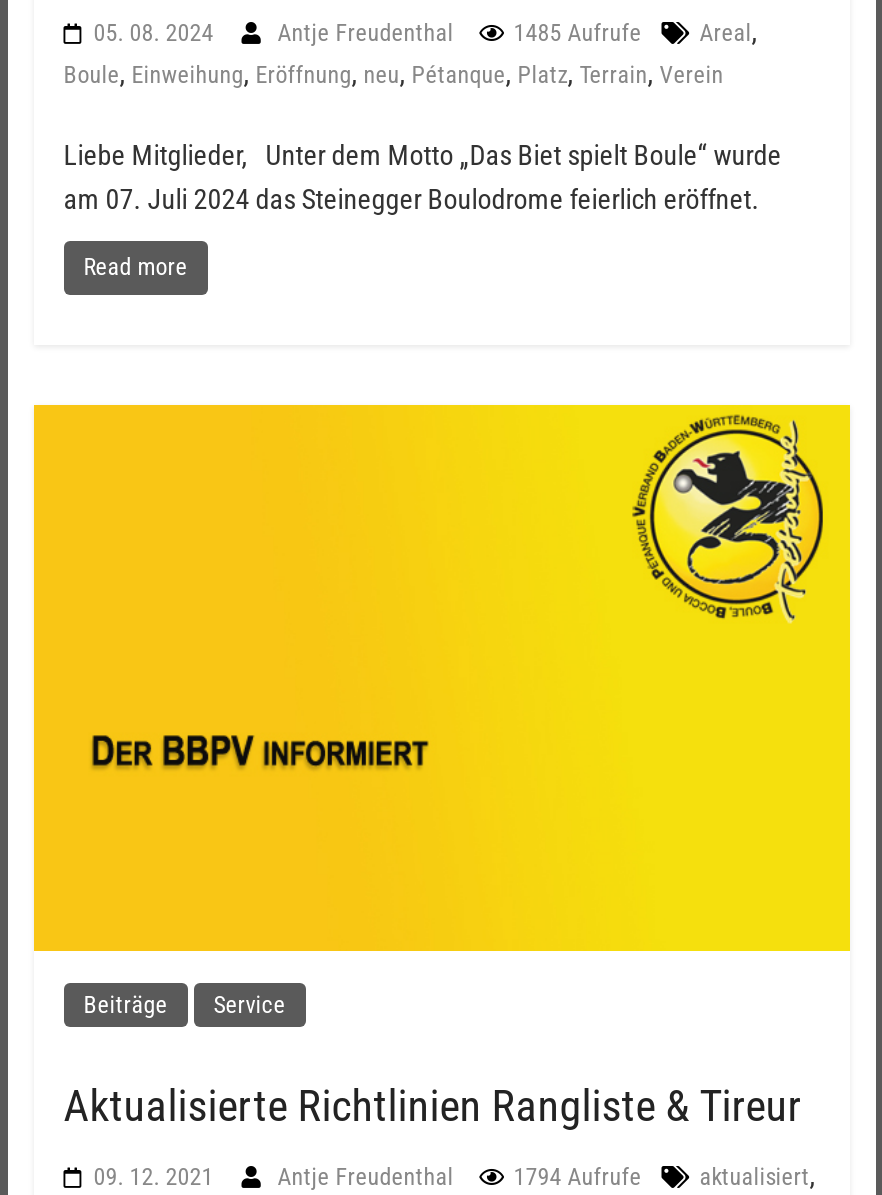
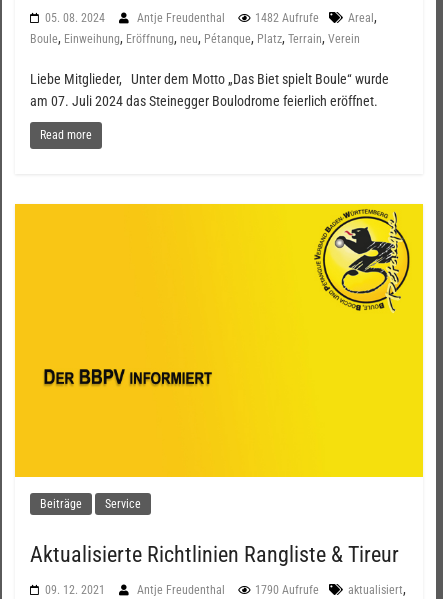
[278,19,642,47] Antje Freudenthal 1485 Aufrufe -> [137,11,319,25] Antje Freudenthal 1482 Aufrufe
[278,1162,642,1190] Antje Freudenthal 1794 Aufrufe -> [137,582,319,596] Antje Freudenthal 1790 Aufrufe

